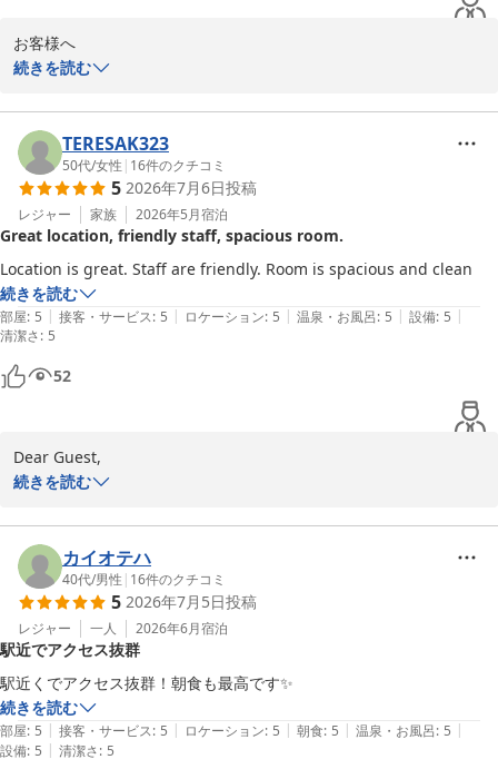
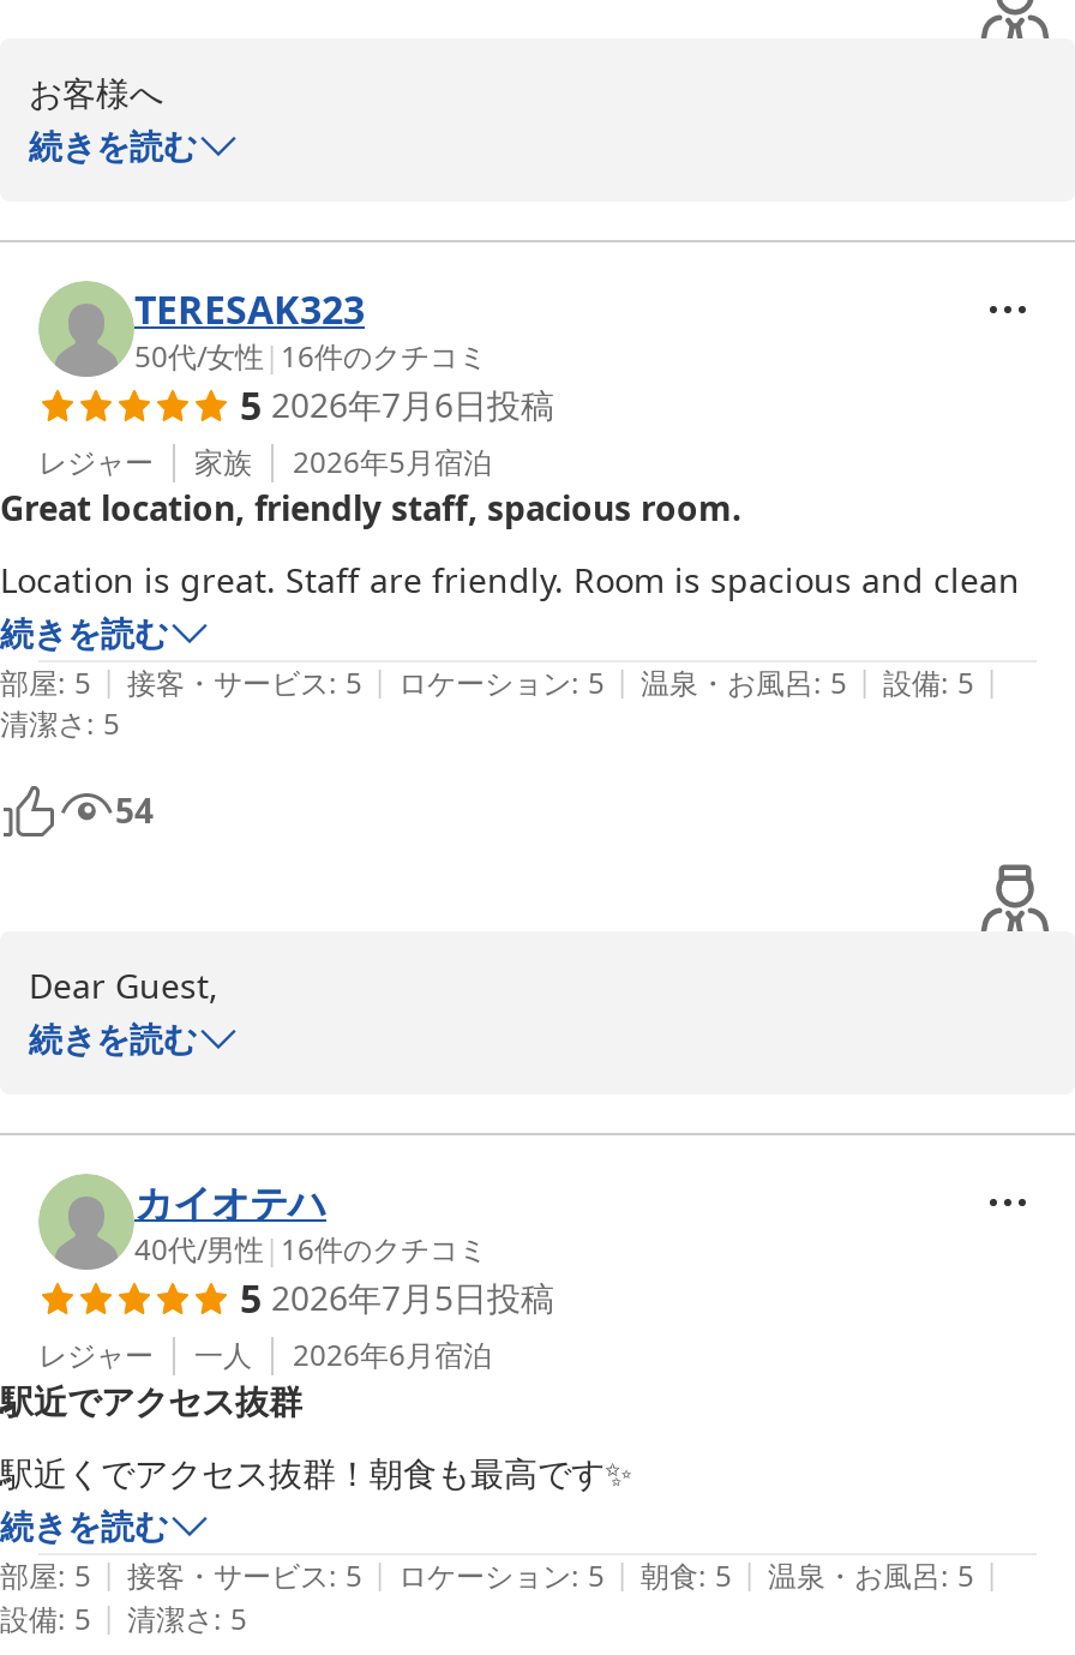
[53,365,71,386] 52 -> [115,787,154,833] 54

